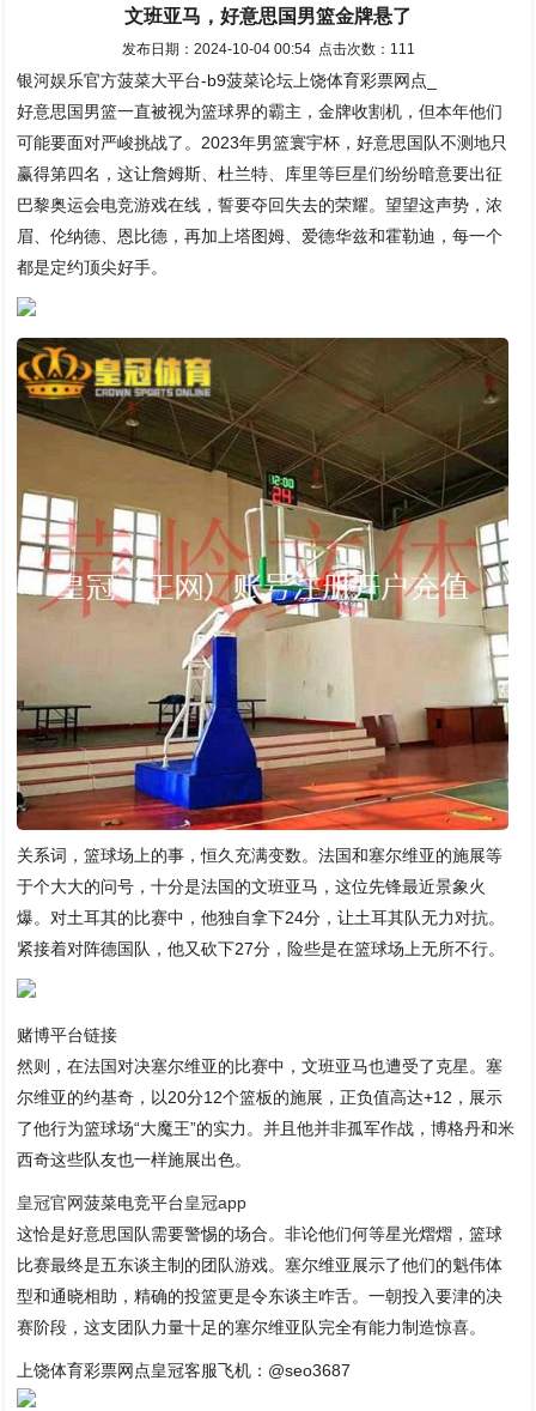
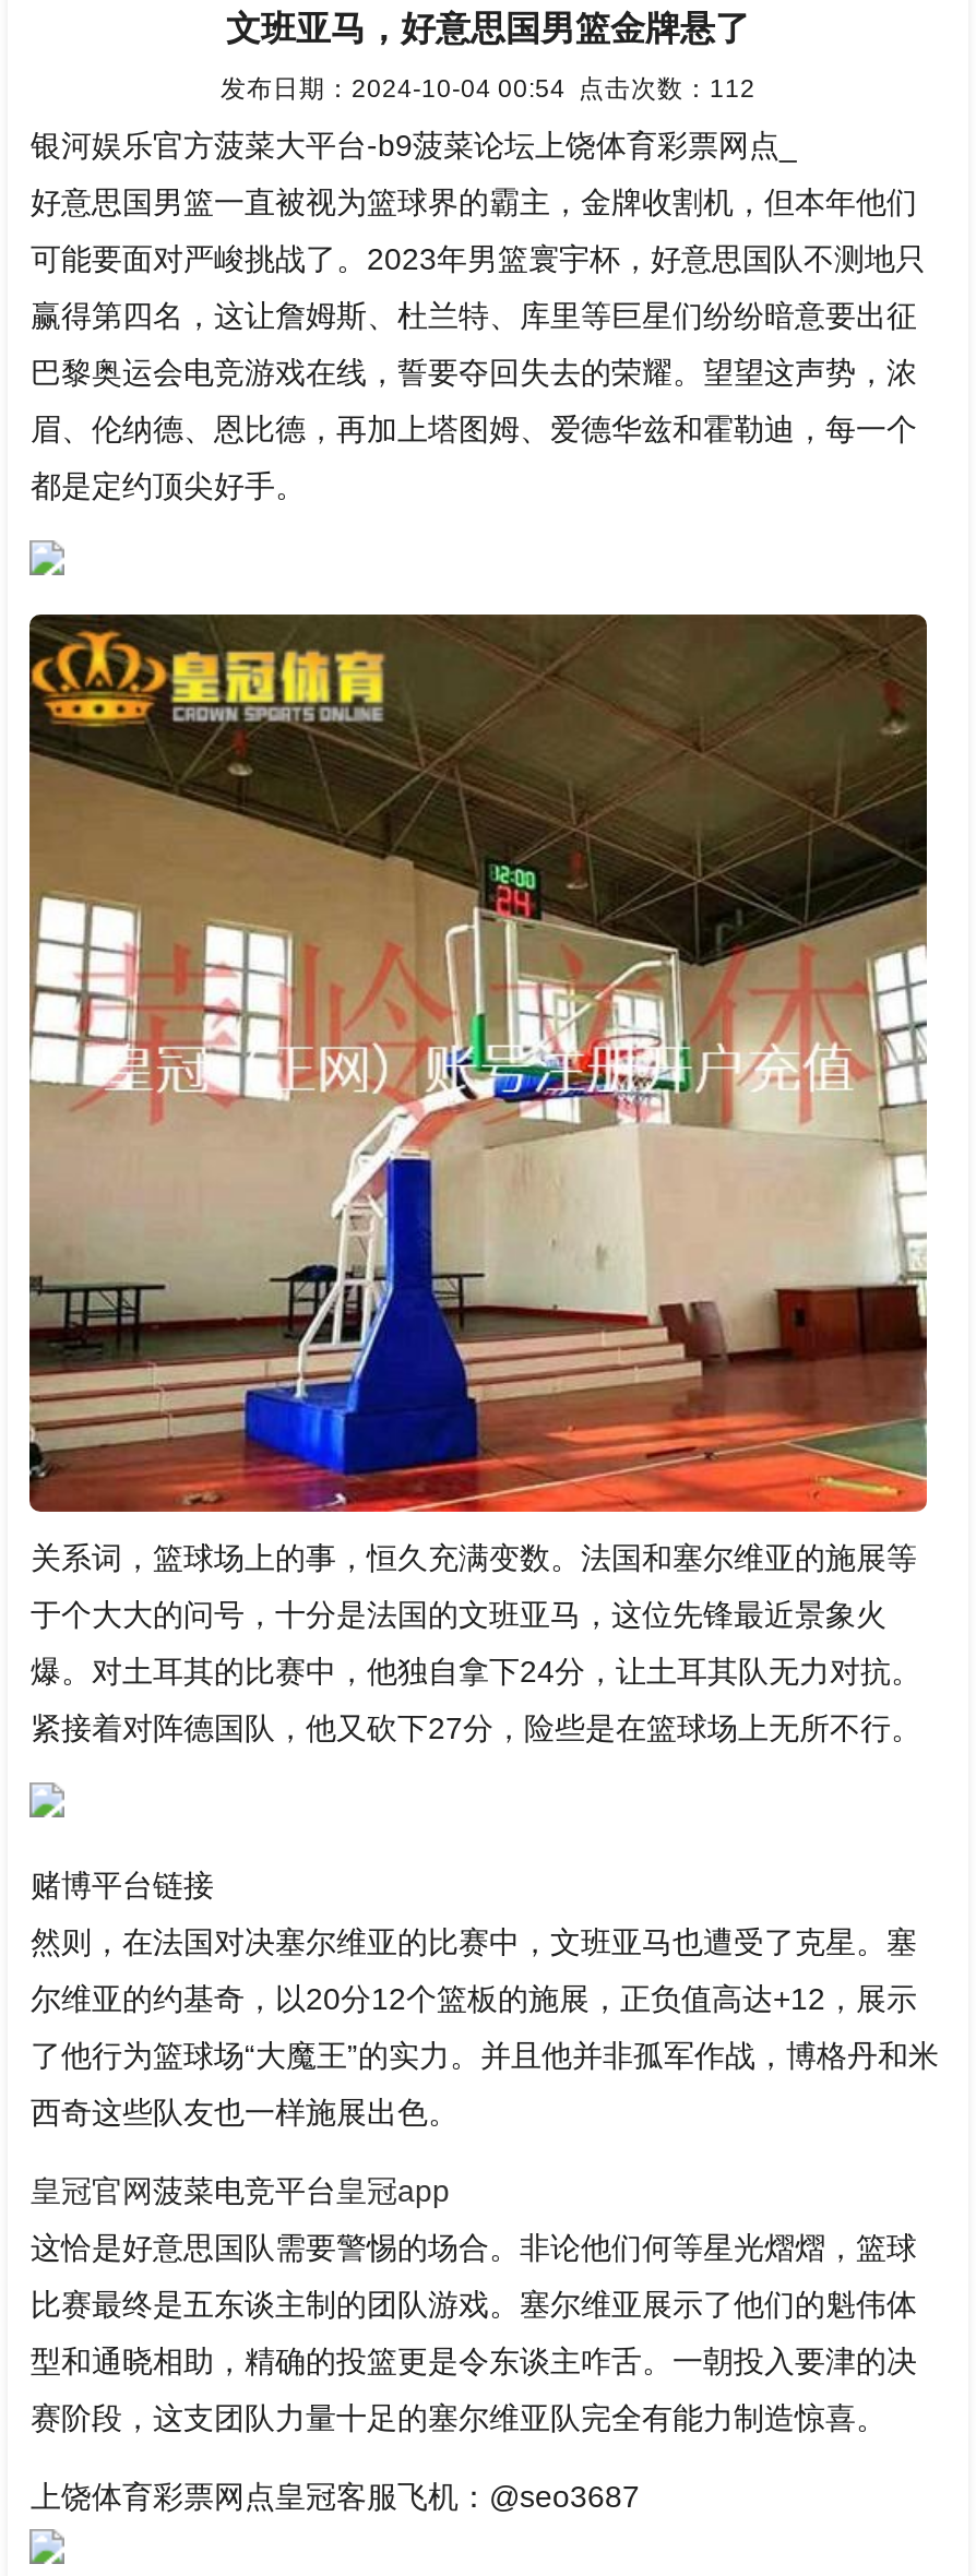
[121,41,415,56] 发布日期：2024-10-04 00:54 点击次数：111 -> [221,73,755,102] 发布日期：2024-10-04 00:54 点击次数：112

